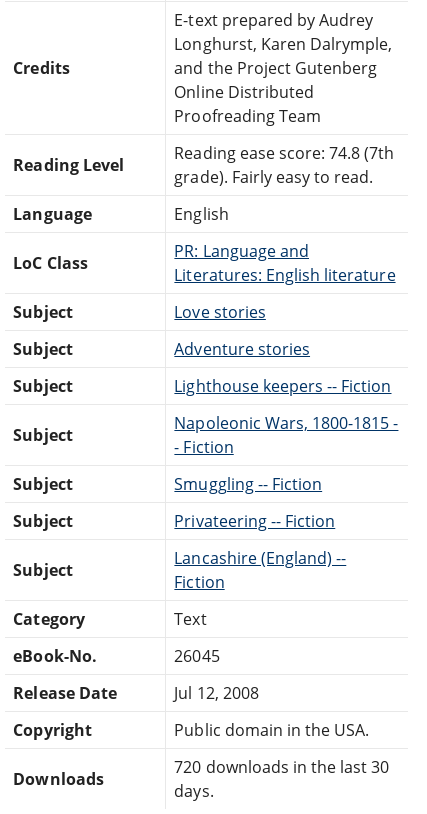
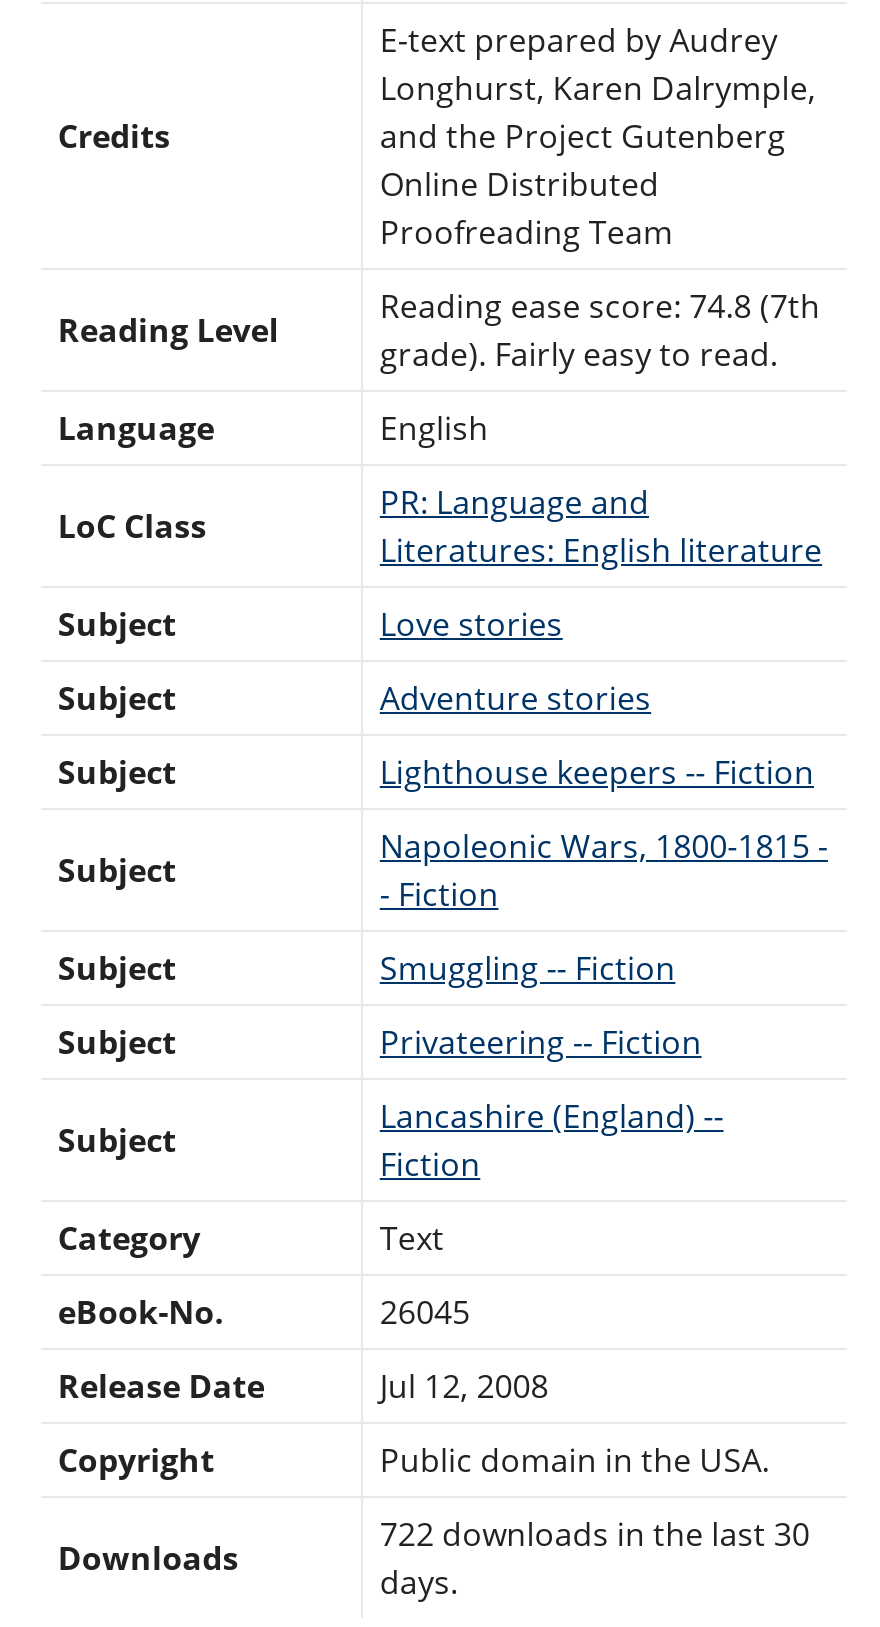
[174,756,389,778] 720 downloads in the last 30 -> [380,1511,810,1555] 722 downloads in the last 30

